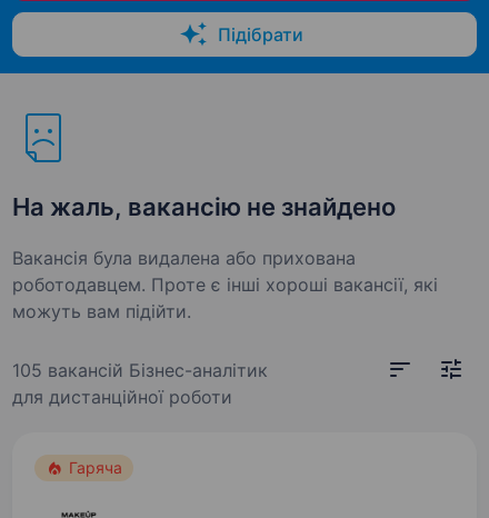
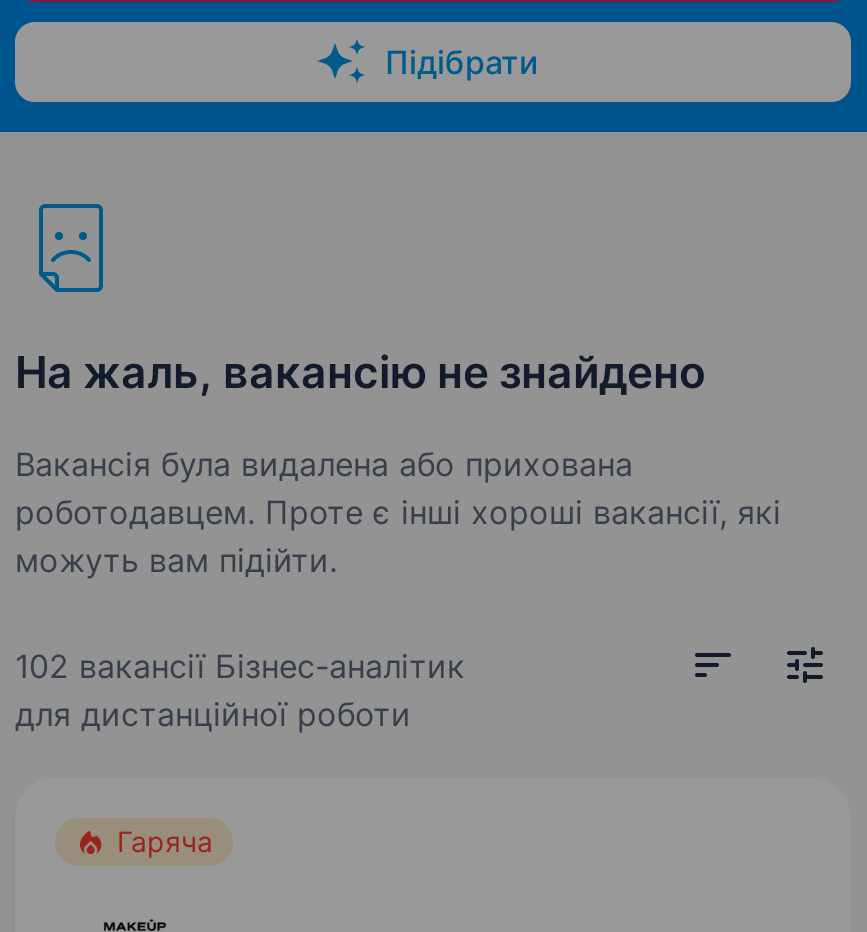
[12,359,268,381] 105 вакансій Бізнес-аналітик -> [15,646,465,686] 102 вакансії Бізнес-аналітик

